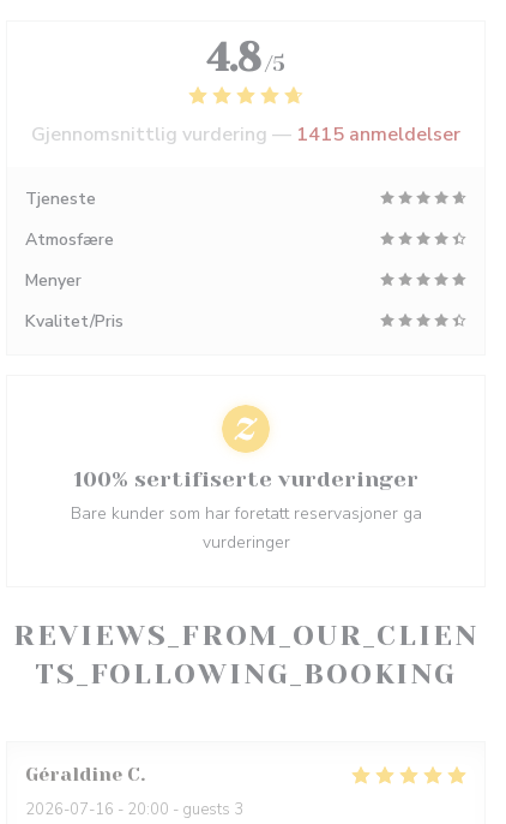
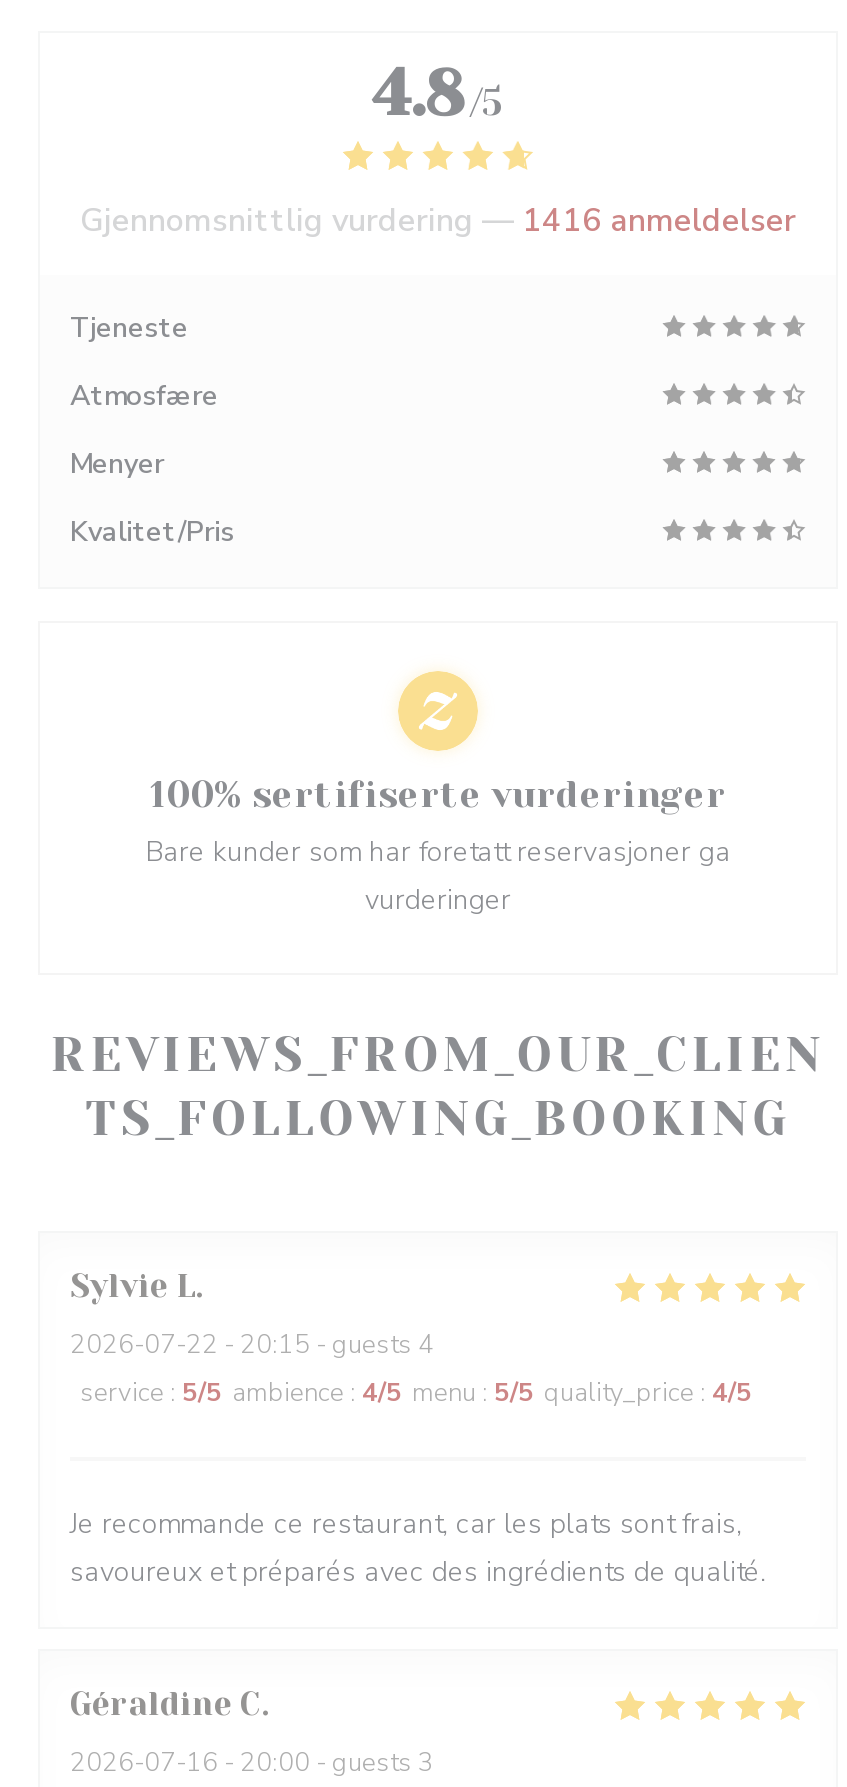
[31,121,460,148] Gjennomsnittlig vurdering — 1415 anmeldelser -> [80,199,796,243] Gjennomsnittlig vurdering — 1416 anmeldelser
none -> [70,1267,766,1591] Sylvie L | 2026-07-22 - 20:15 - guests 4 | service: 5/5 ambience: 4/5 menu: 5/5 quality_price: 4/5 | Je recommande ce restaurant, car les plats sont frais, | savoureux et préparés avec des ingrédients de qualité.

